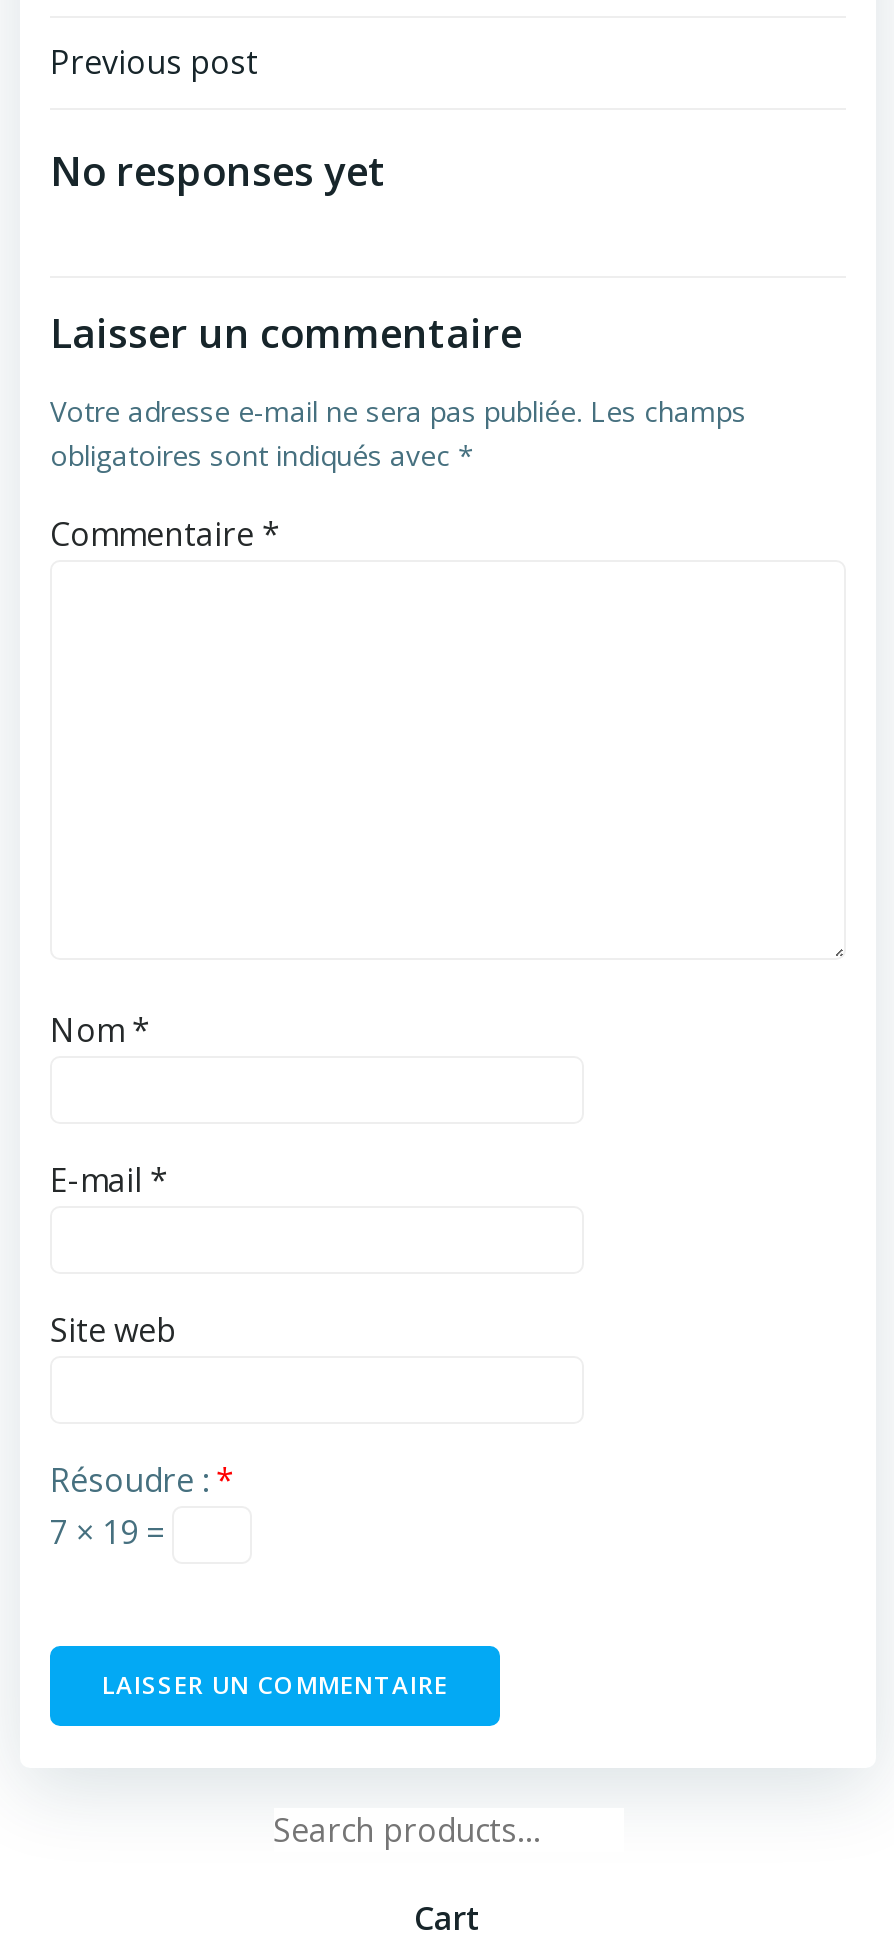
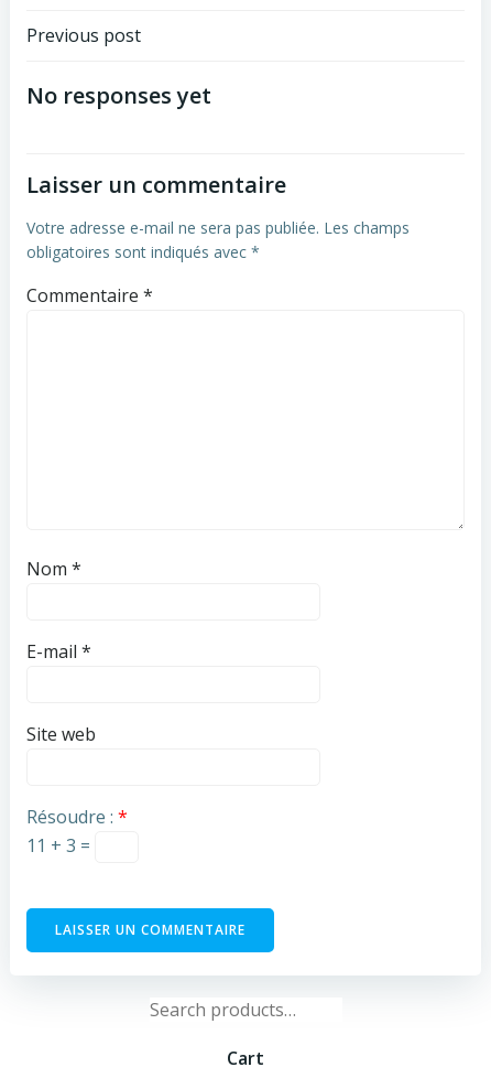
[50,1509,172,1553] 7 × 19 = -> [26,833,95,858] 11 + 3 =

